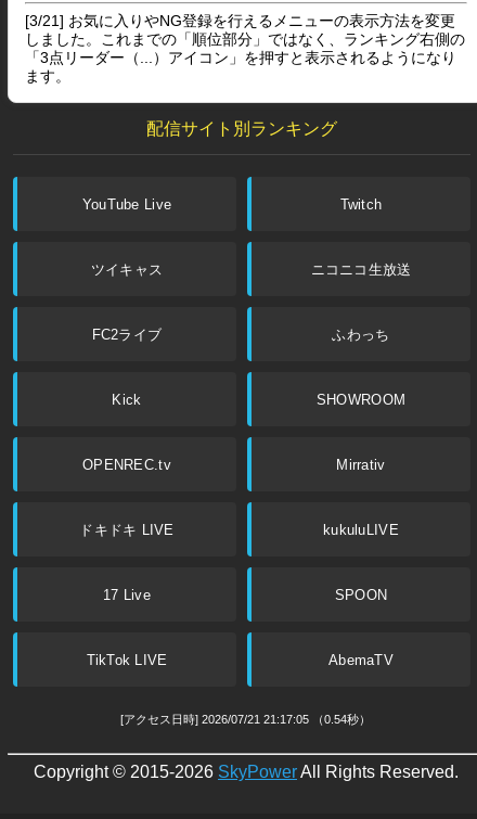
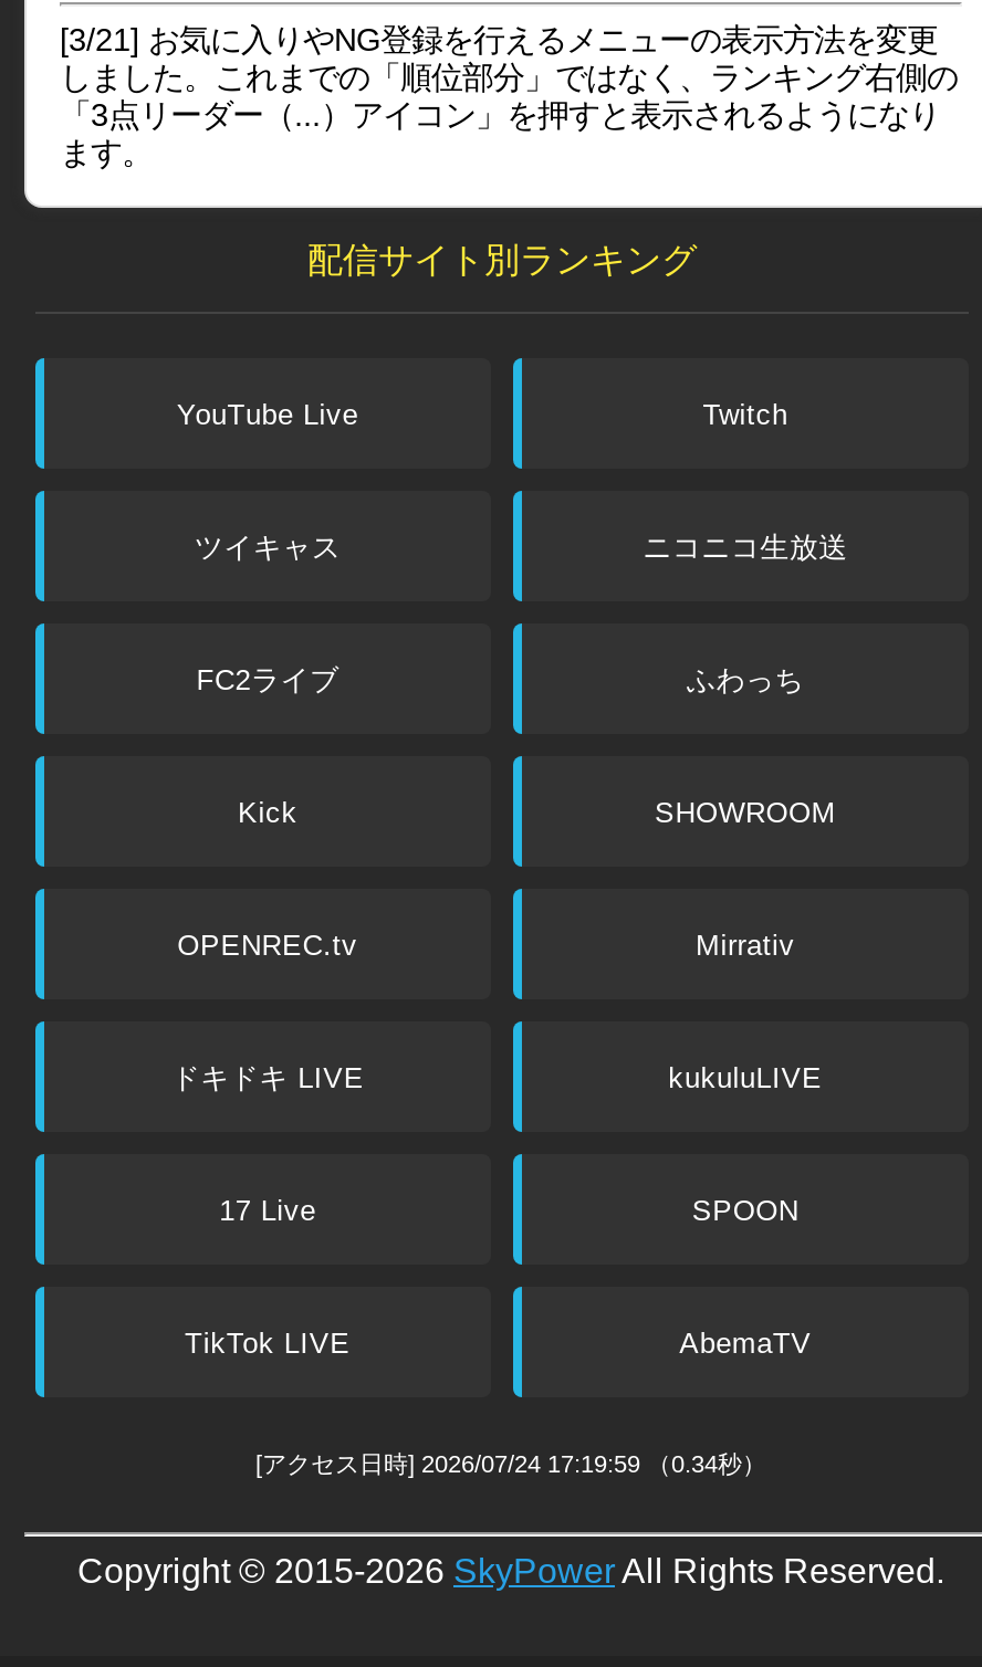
[121,713,371,726] [アクセス日時] 2026/07/21 21:17:05（0.54秒） -> [255,1451,766,1478] [アクセス日時] 2026/07/24 17:19:59（0.34秒）

